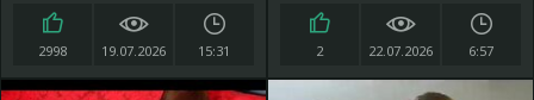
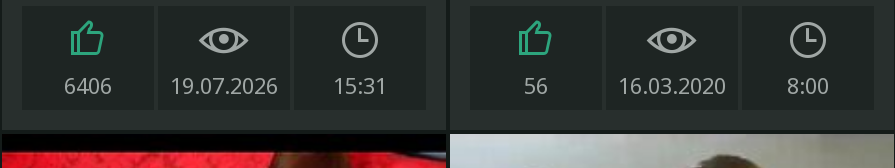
[38,42,231,60] 2998 19.07.2026 15:31 -> [64,70,387,100] 6406 19.07.2026 15:31
[316,42,323,60] 2 -> [524,70,548,100] 56
[368,42,433,60] 22.07.2026 -> [618,70,726,100] 16.03.2020
[469,42,494,60] 6:57 -> [787,70,829,100] 8:00

